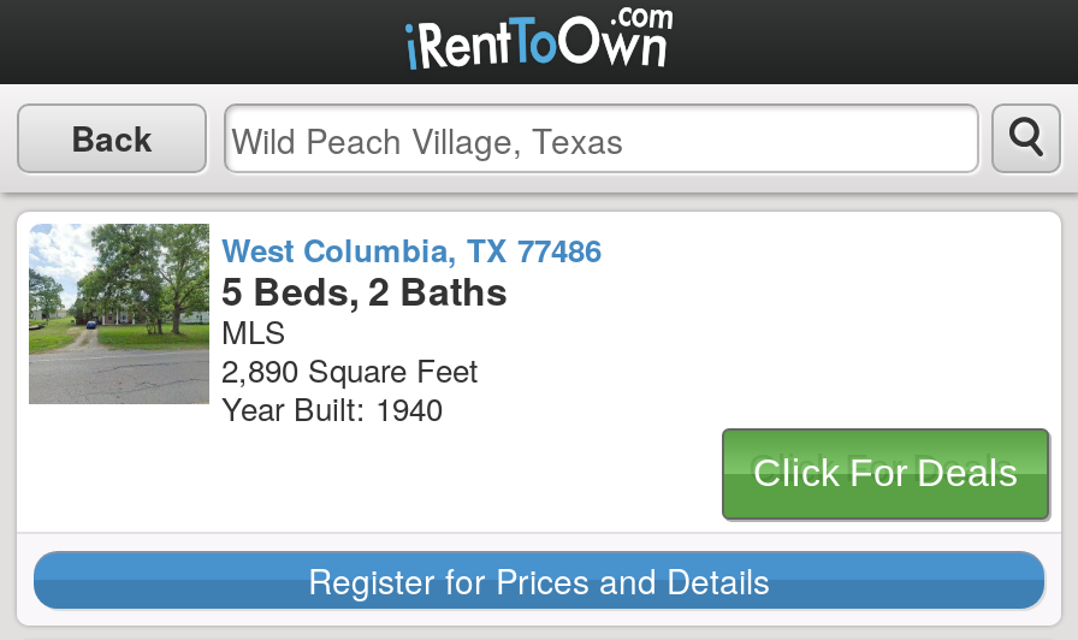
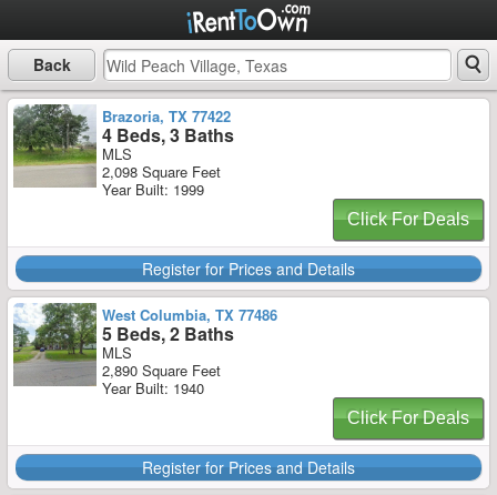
none -> [12,103,469,280] [image] | Brazoria, TX 77422 | 4 Beds, 3 Baths | MLS | 2,098 Square Feet | Year Built: 1999 | Click For Deals | Register for Prices and Details

